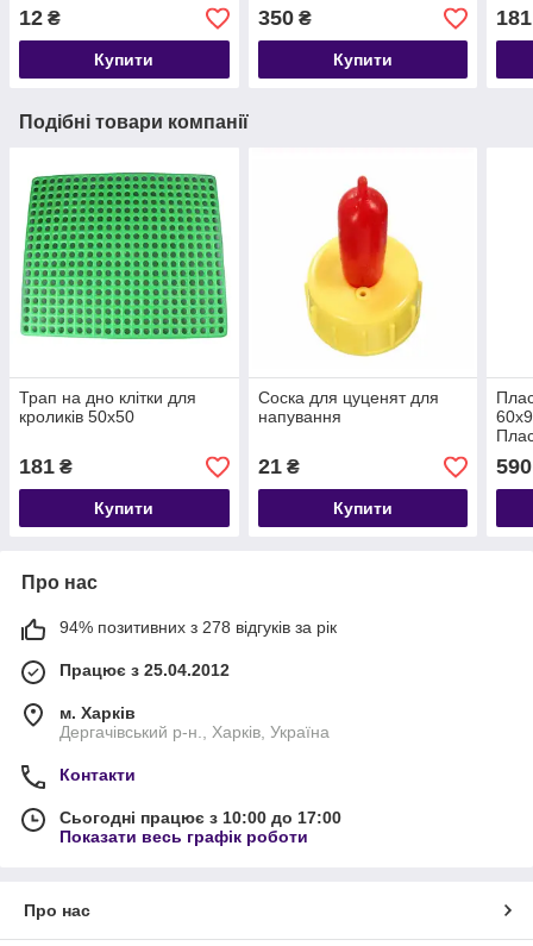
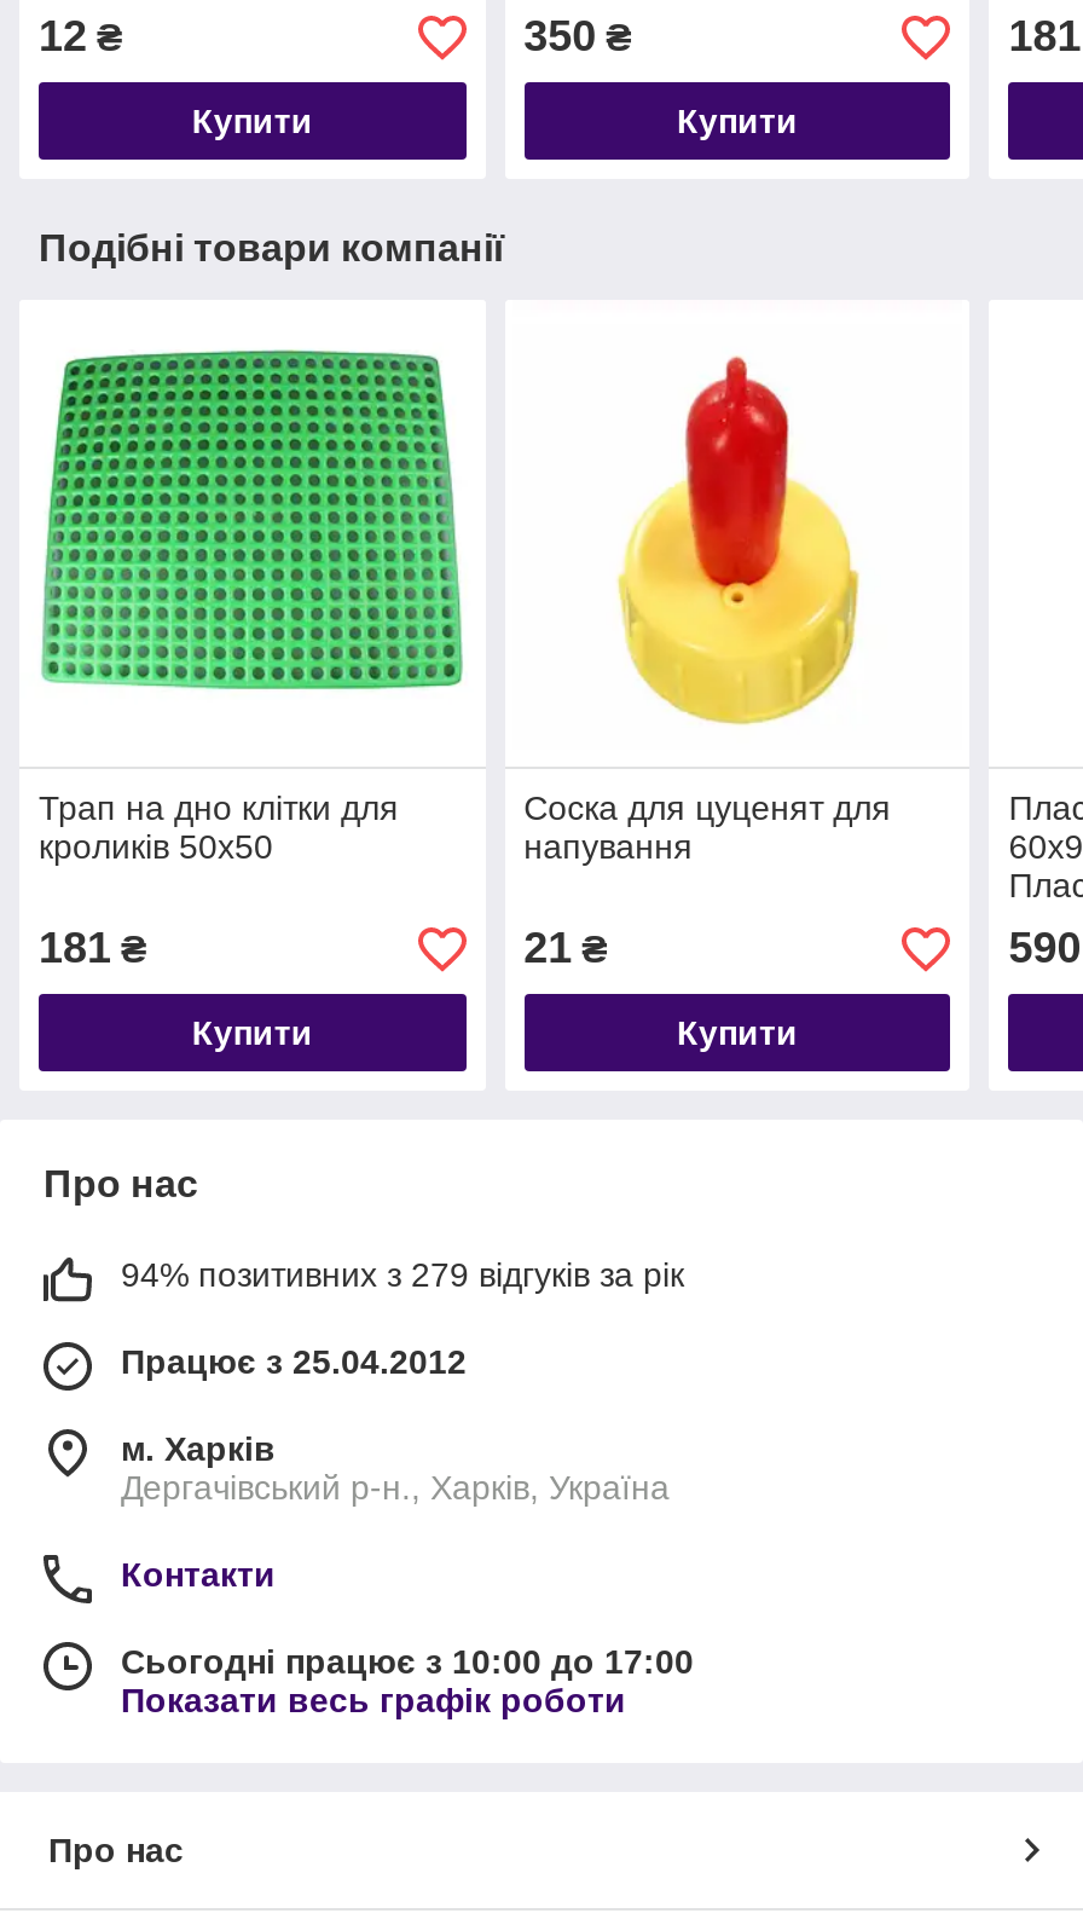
[59,618,337,637] 94% позитивних з 278 відгуків за рік -> [121,1255,684,1294] 94% позитивних з 279 відгуків за рік

